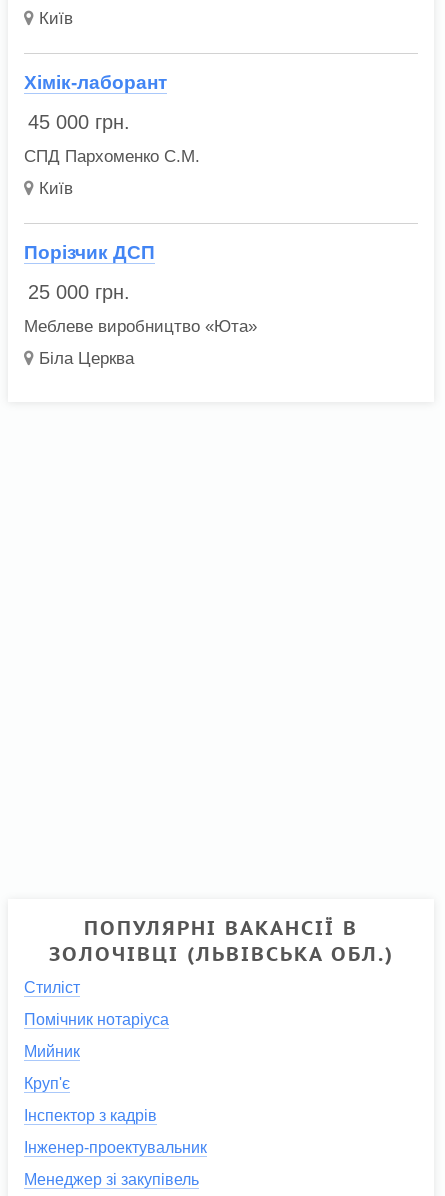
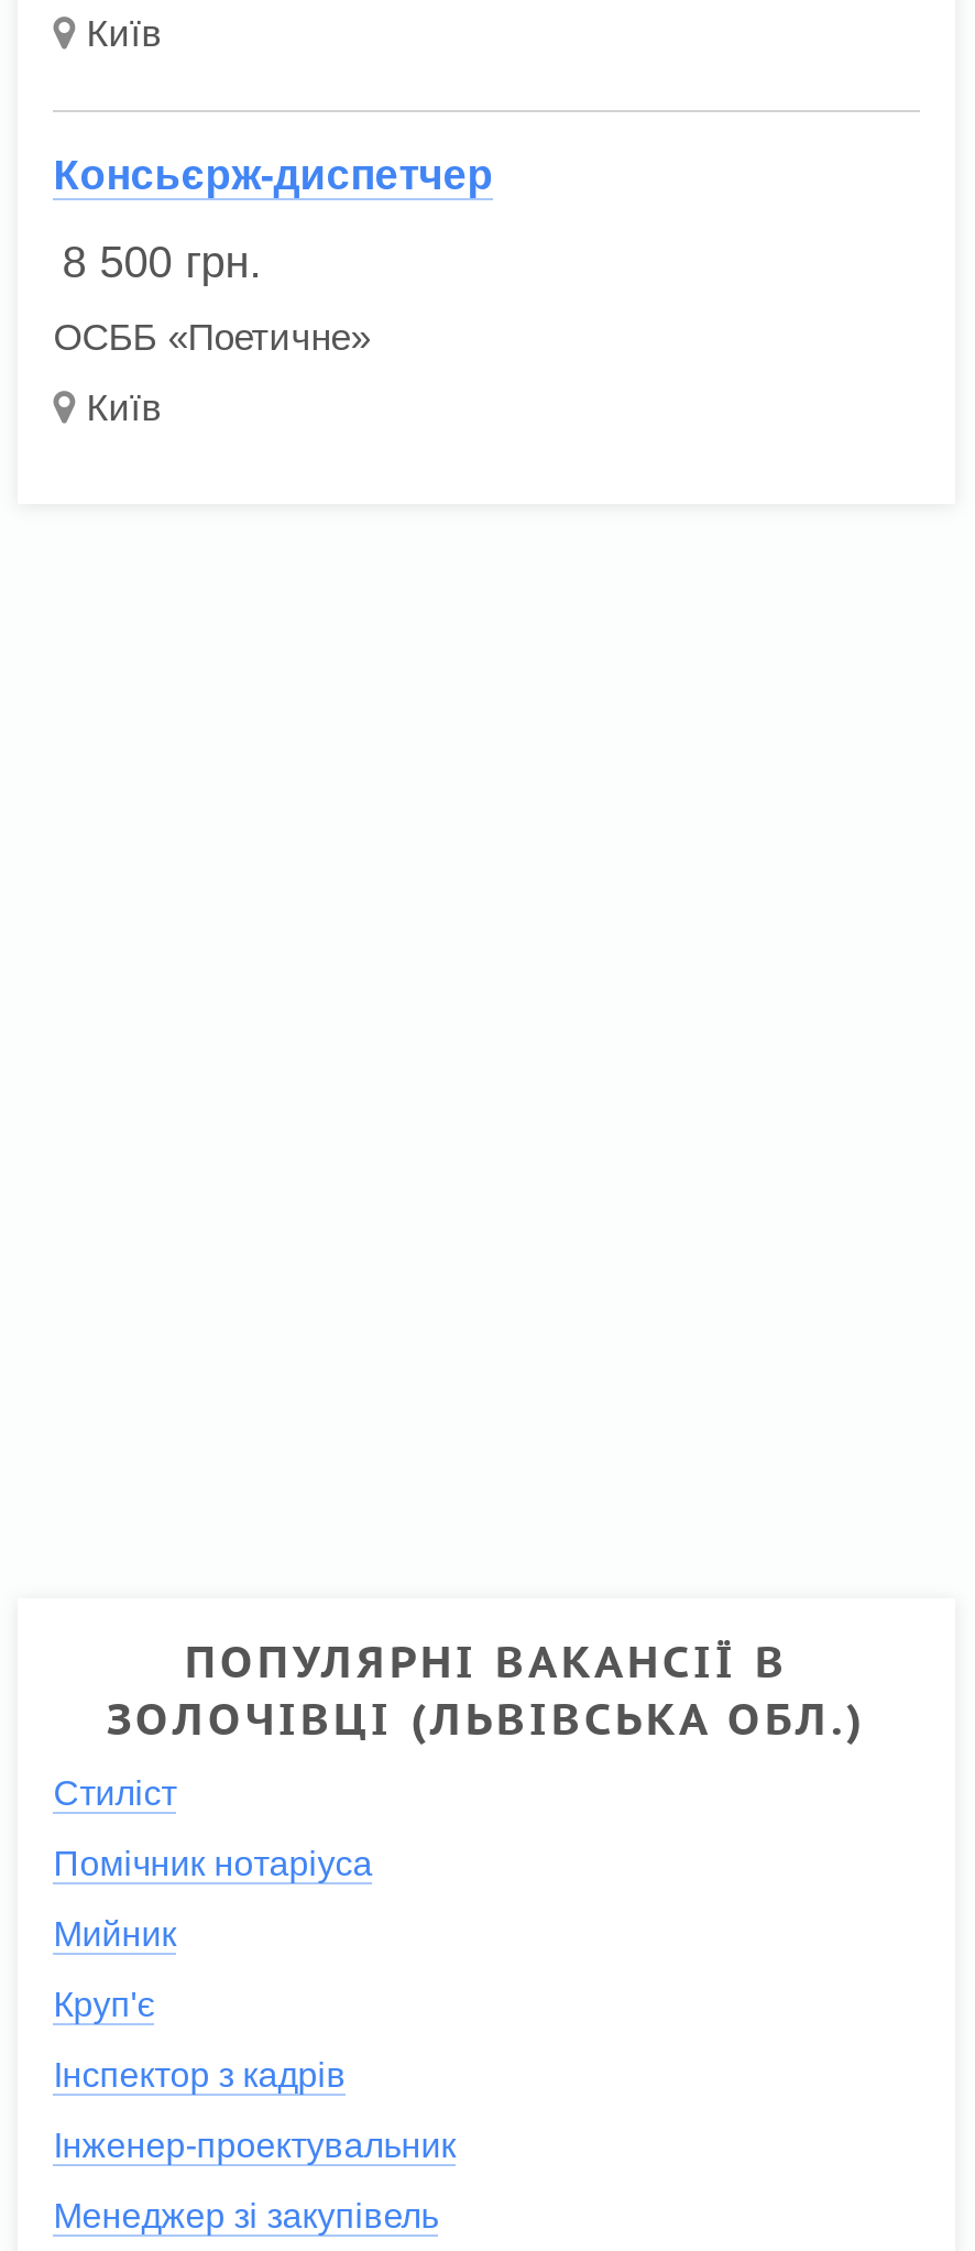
[24,72,167,93] Хімік-лаборант -> [53,152,494,198] Консьєрж-диспетчер
[28,111,130,133] 45 000 грн. -> [62,238,263,286] 8 500 грн.
[24,147,200,166] СПД Пархоменко С.М. -> [53,317,370,359] ОСББ «Поетичне»
[24,242,257,368] Порізчик ДСП | 25 000 грн. | Меблеве виробництво «Юта» | Біла Церква -> none

